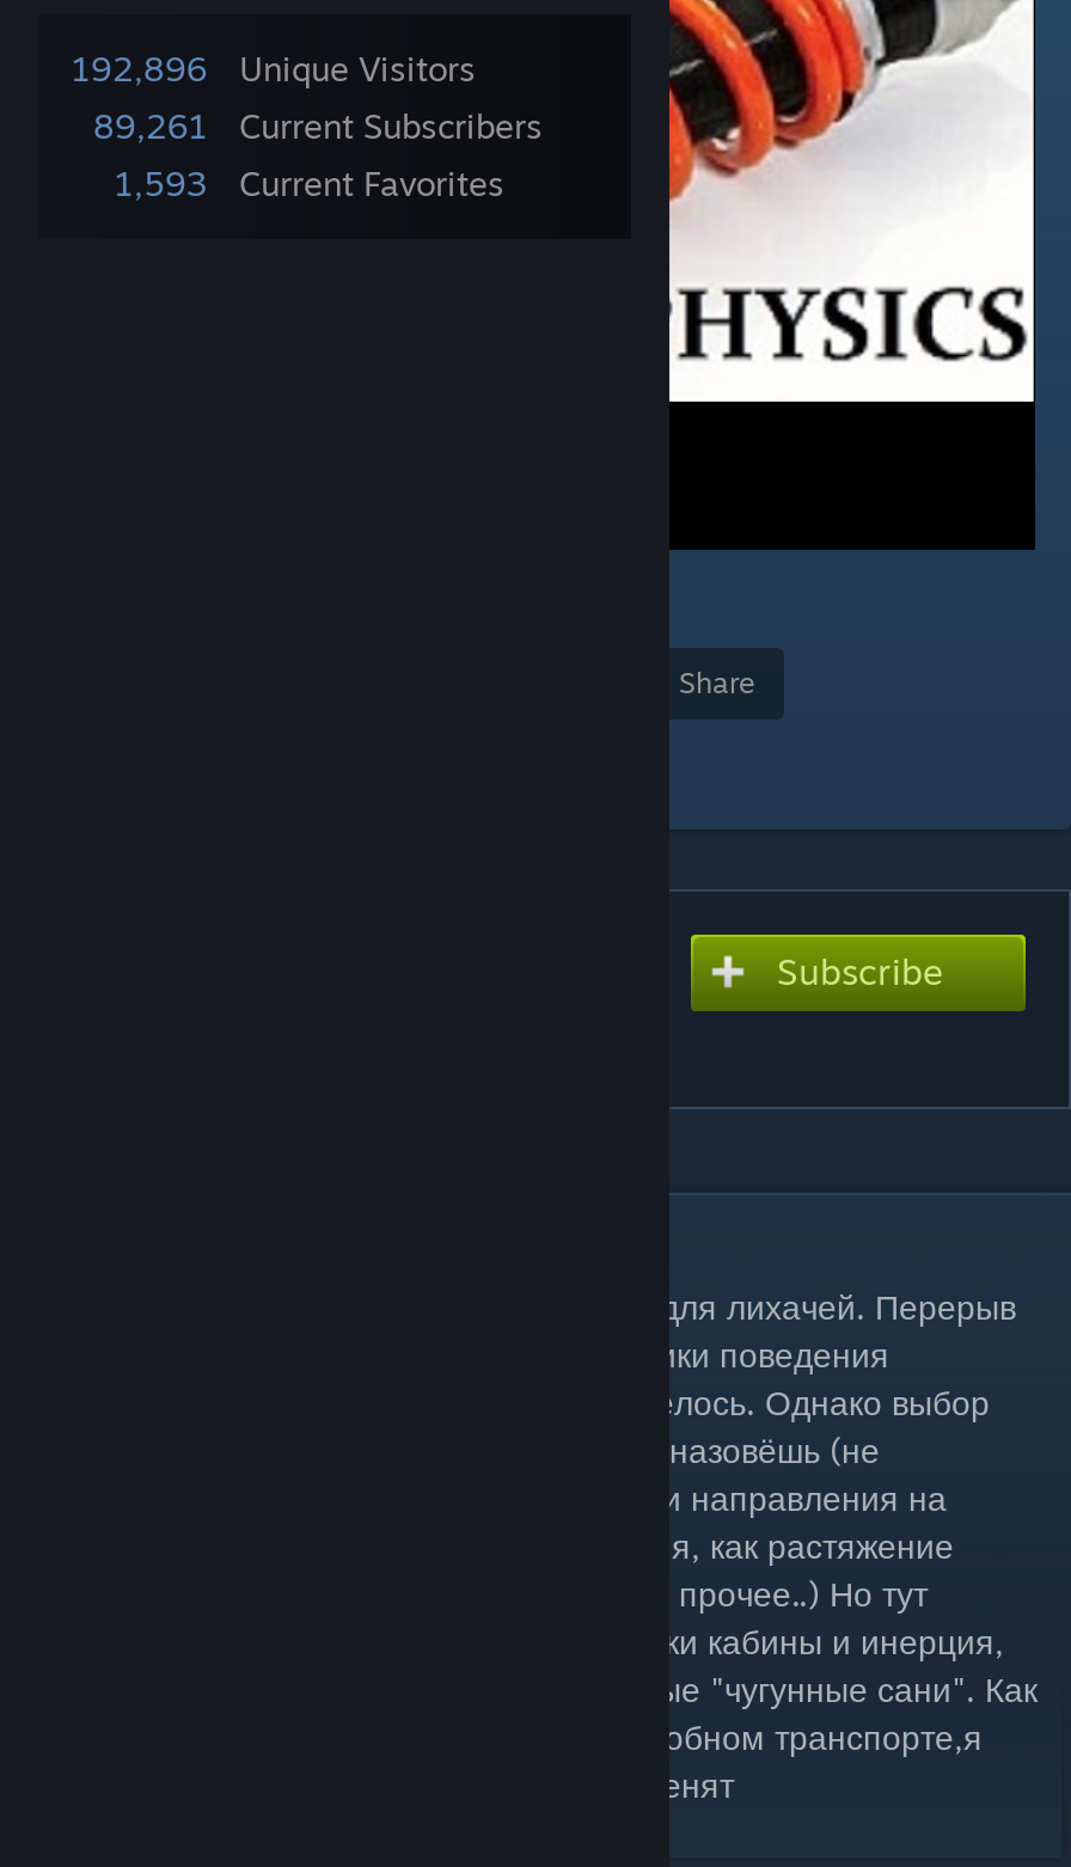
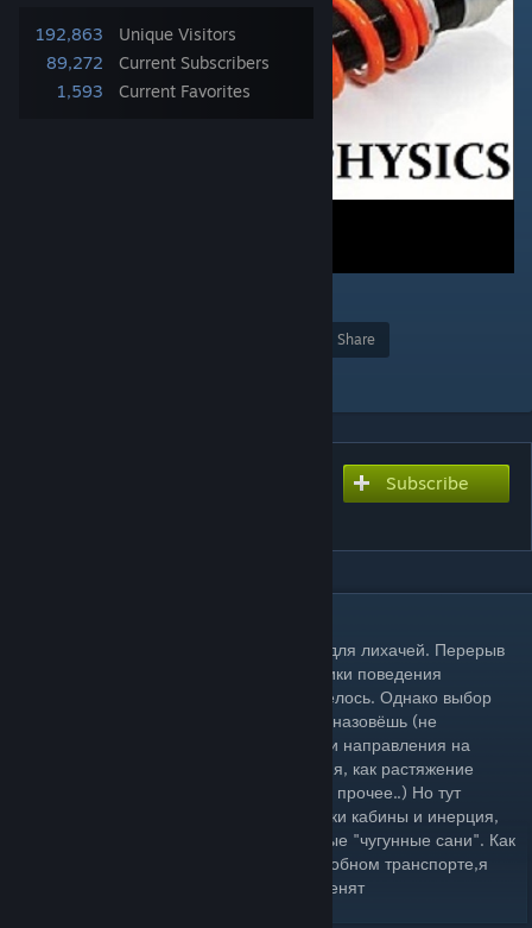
[72,48,476,88] 192,896 Unique Visitors -> [36,24,236,44] 192,863 Unique Visitors
[93,105,543,146] 89,261 Current Subscribers -> [46,52,270,72] 89,272 Current Subscribers

